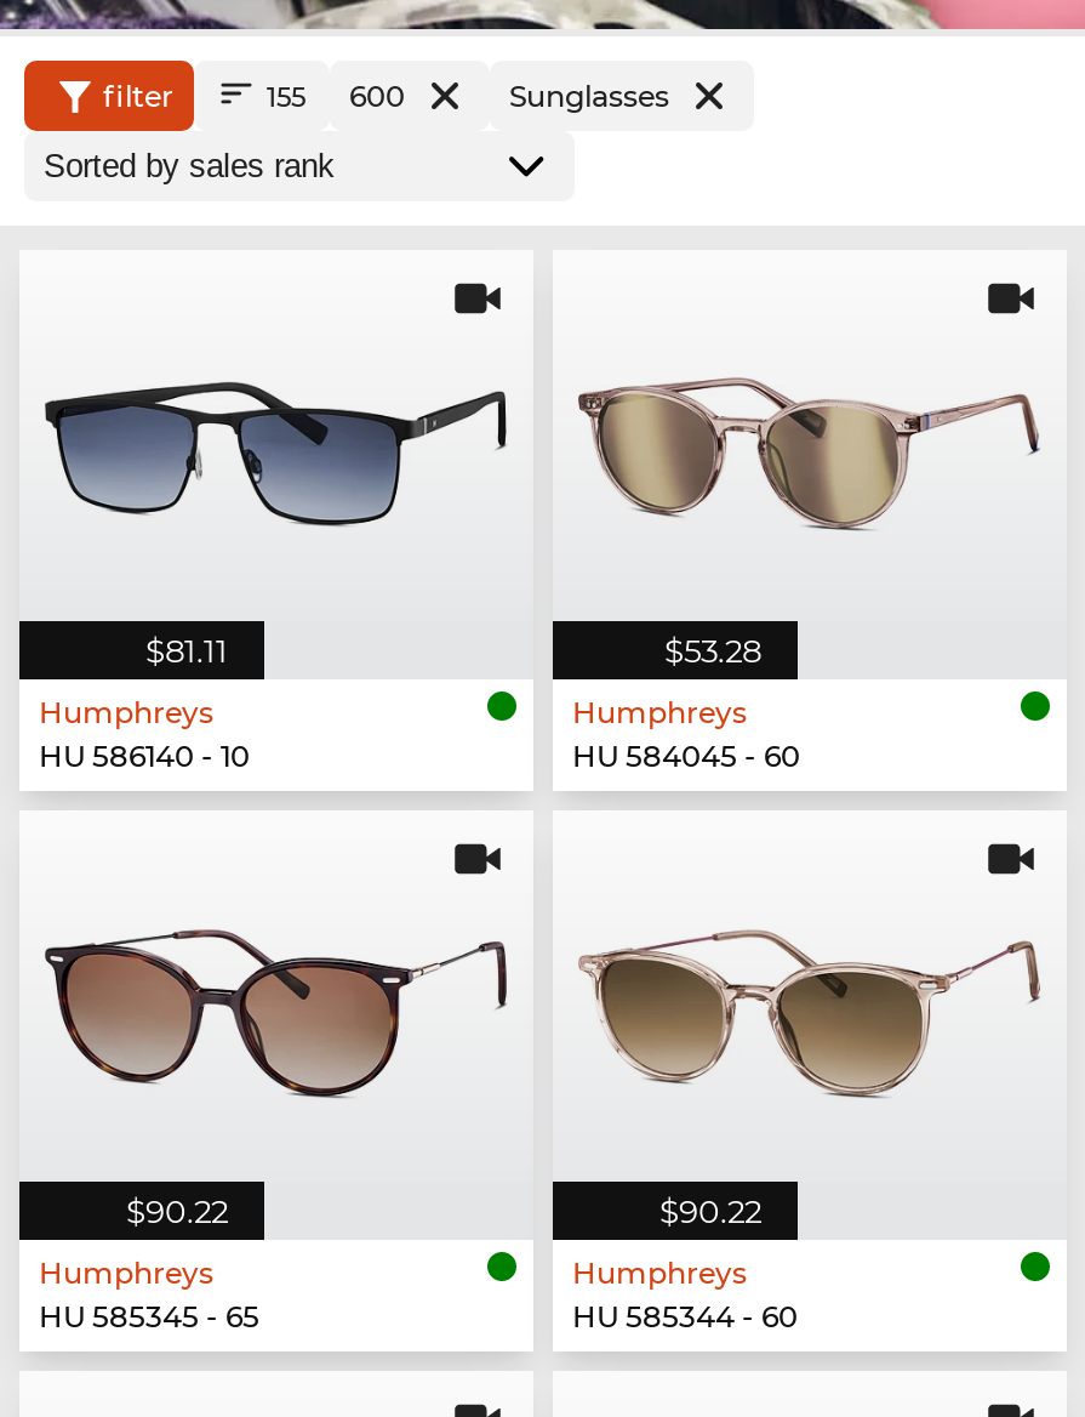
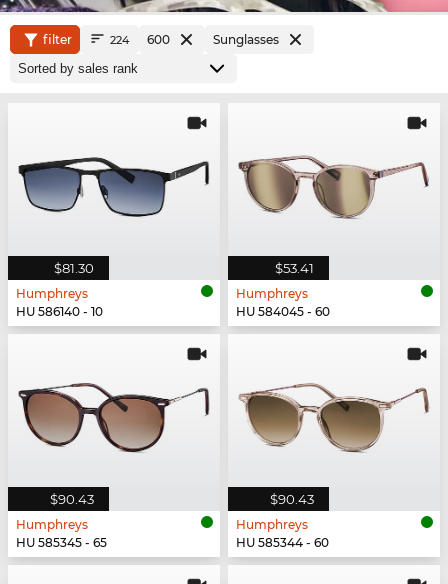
[267,78,405,114] 155 600 -> [110,32,170,47] 224 600
[145,630,228,669] $81.11 -> [54,260,94,276] $81.30
[664,630,761,669] $53.28 -> [275,260,314,276] $53.41
[126,1190,228,1229] $90.22 -> [50,491,94,507] $90.43
[659,1190,761,1229] $90.22 -> [270,491,314,507] $90.43

